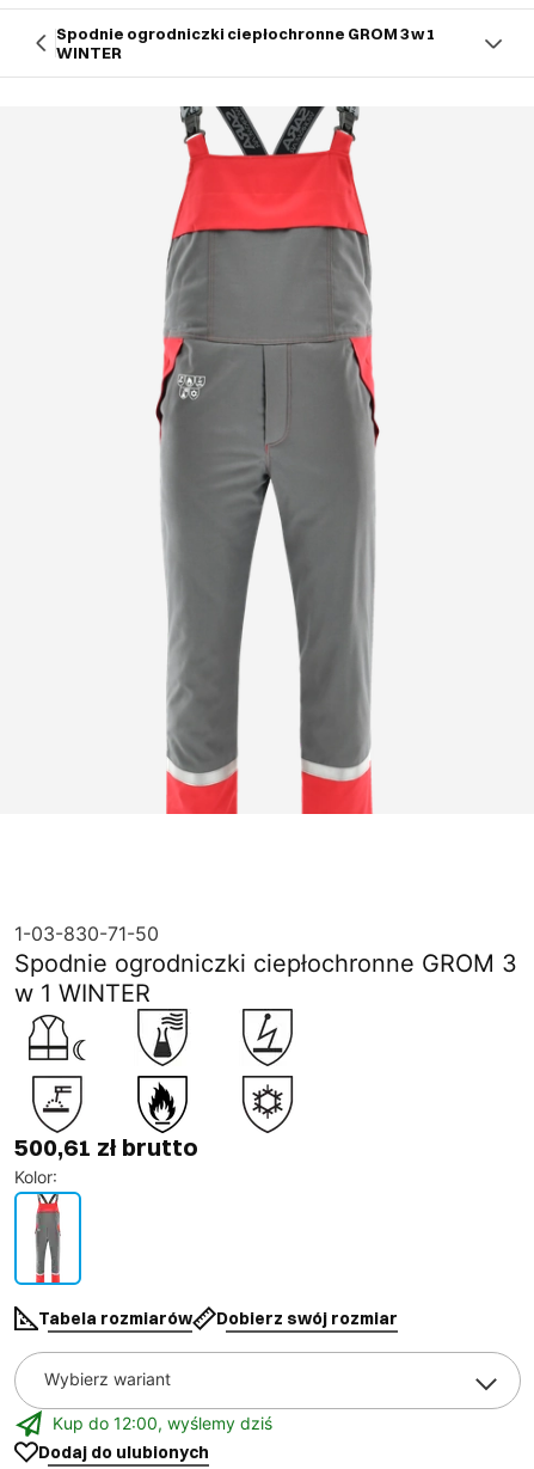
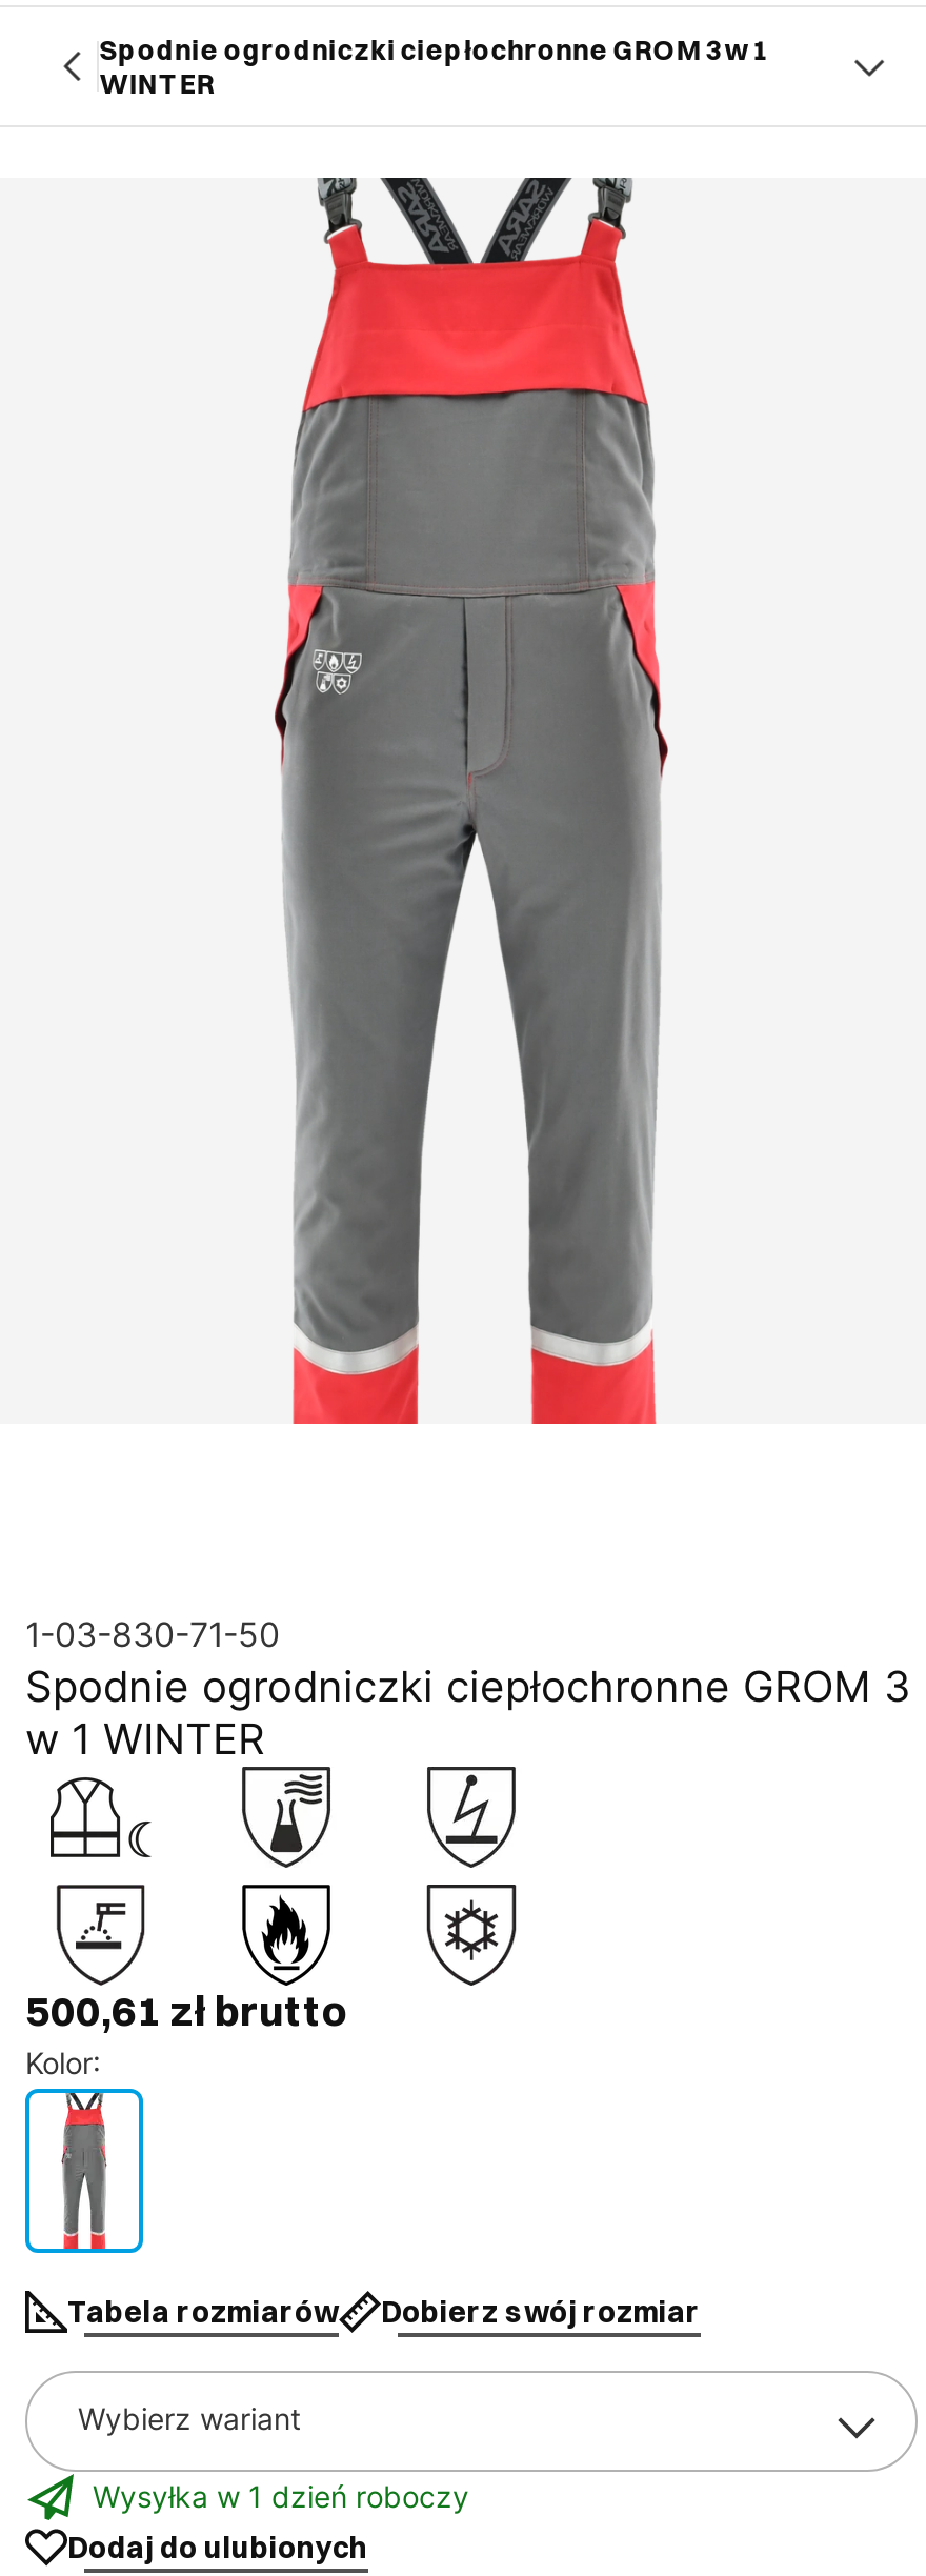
[53,1413,272,1433] Kup do 12:00, wyślemy dziś -> [93,2478,469,2514] Wysyłka w 1 dzień roboczy

